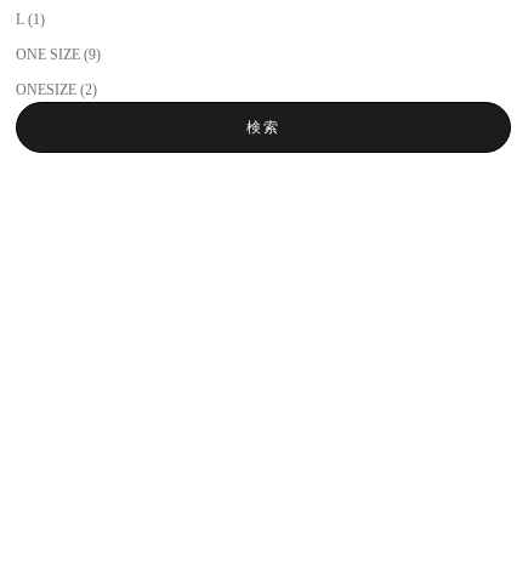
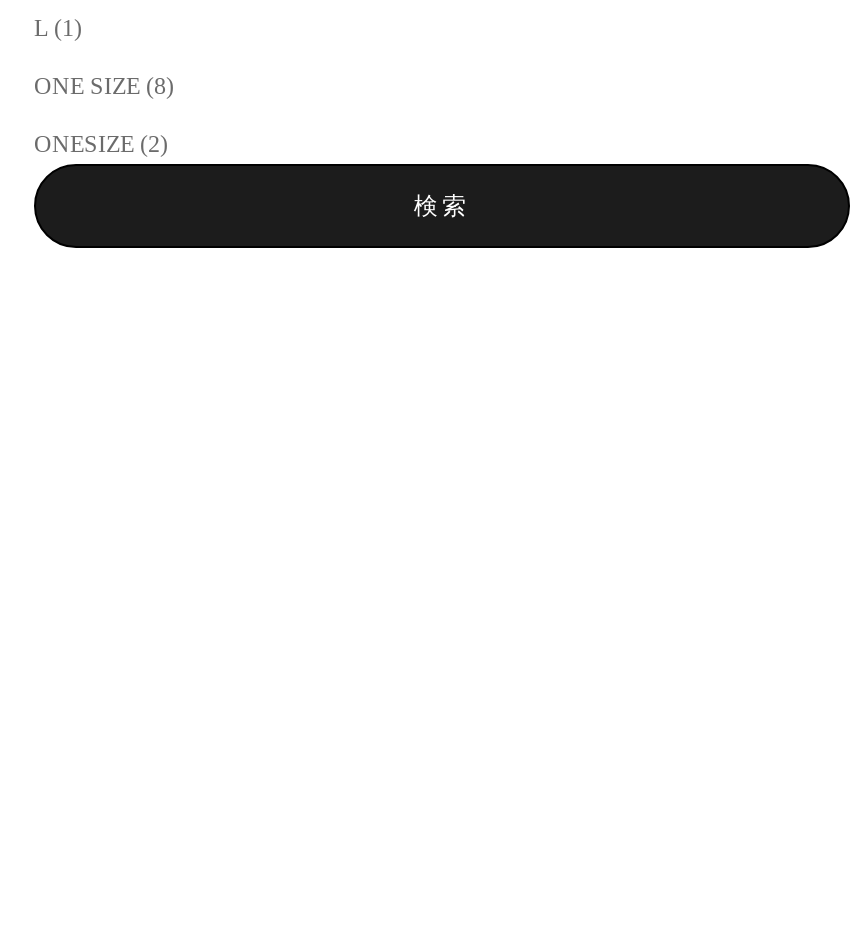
[16,46,101,63] ONE SIZE (9) -> [34,72,174,100] ONE SIZE (8)

